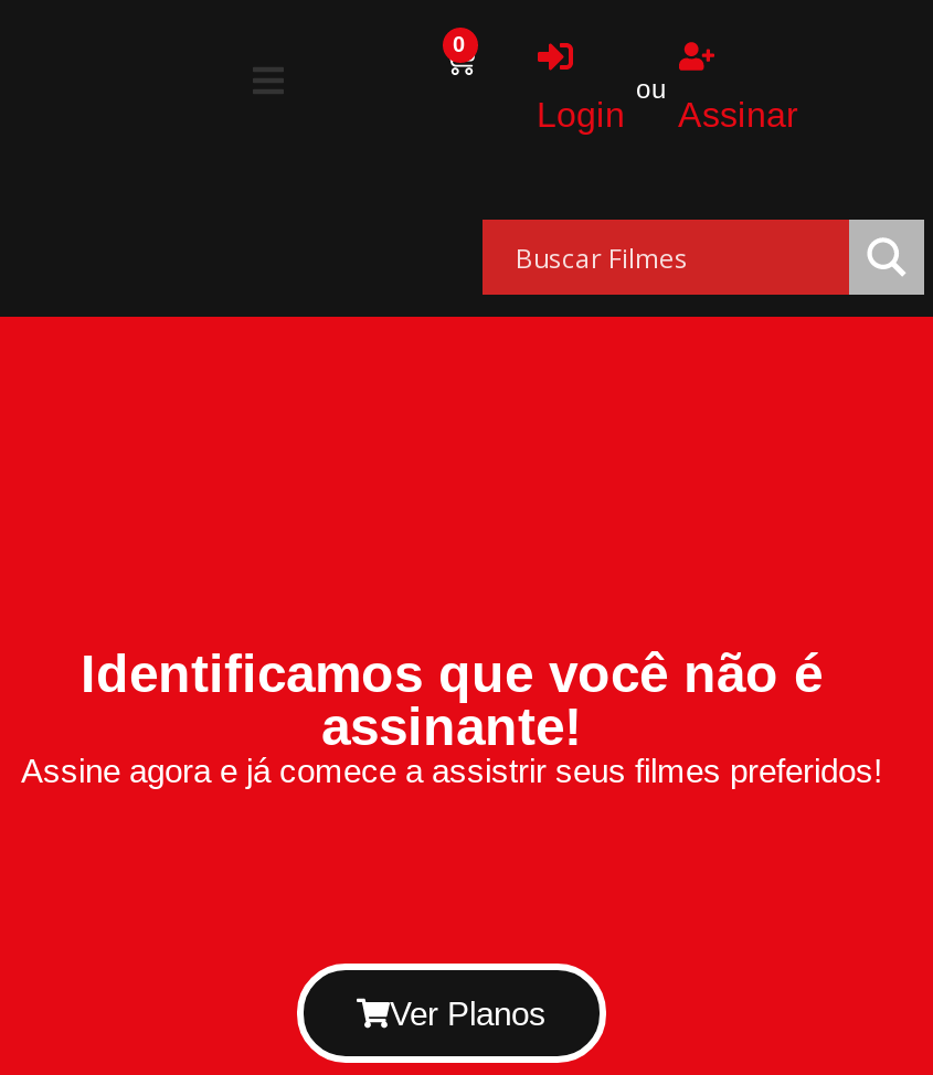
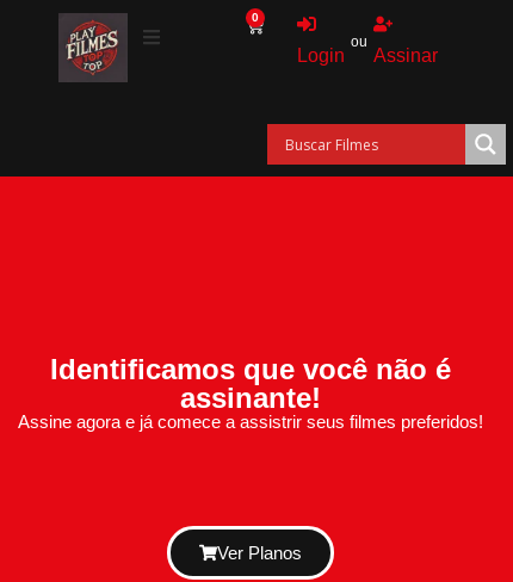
none -> [58,13,128,82] [image]

